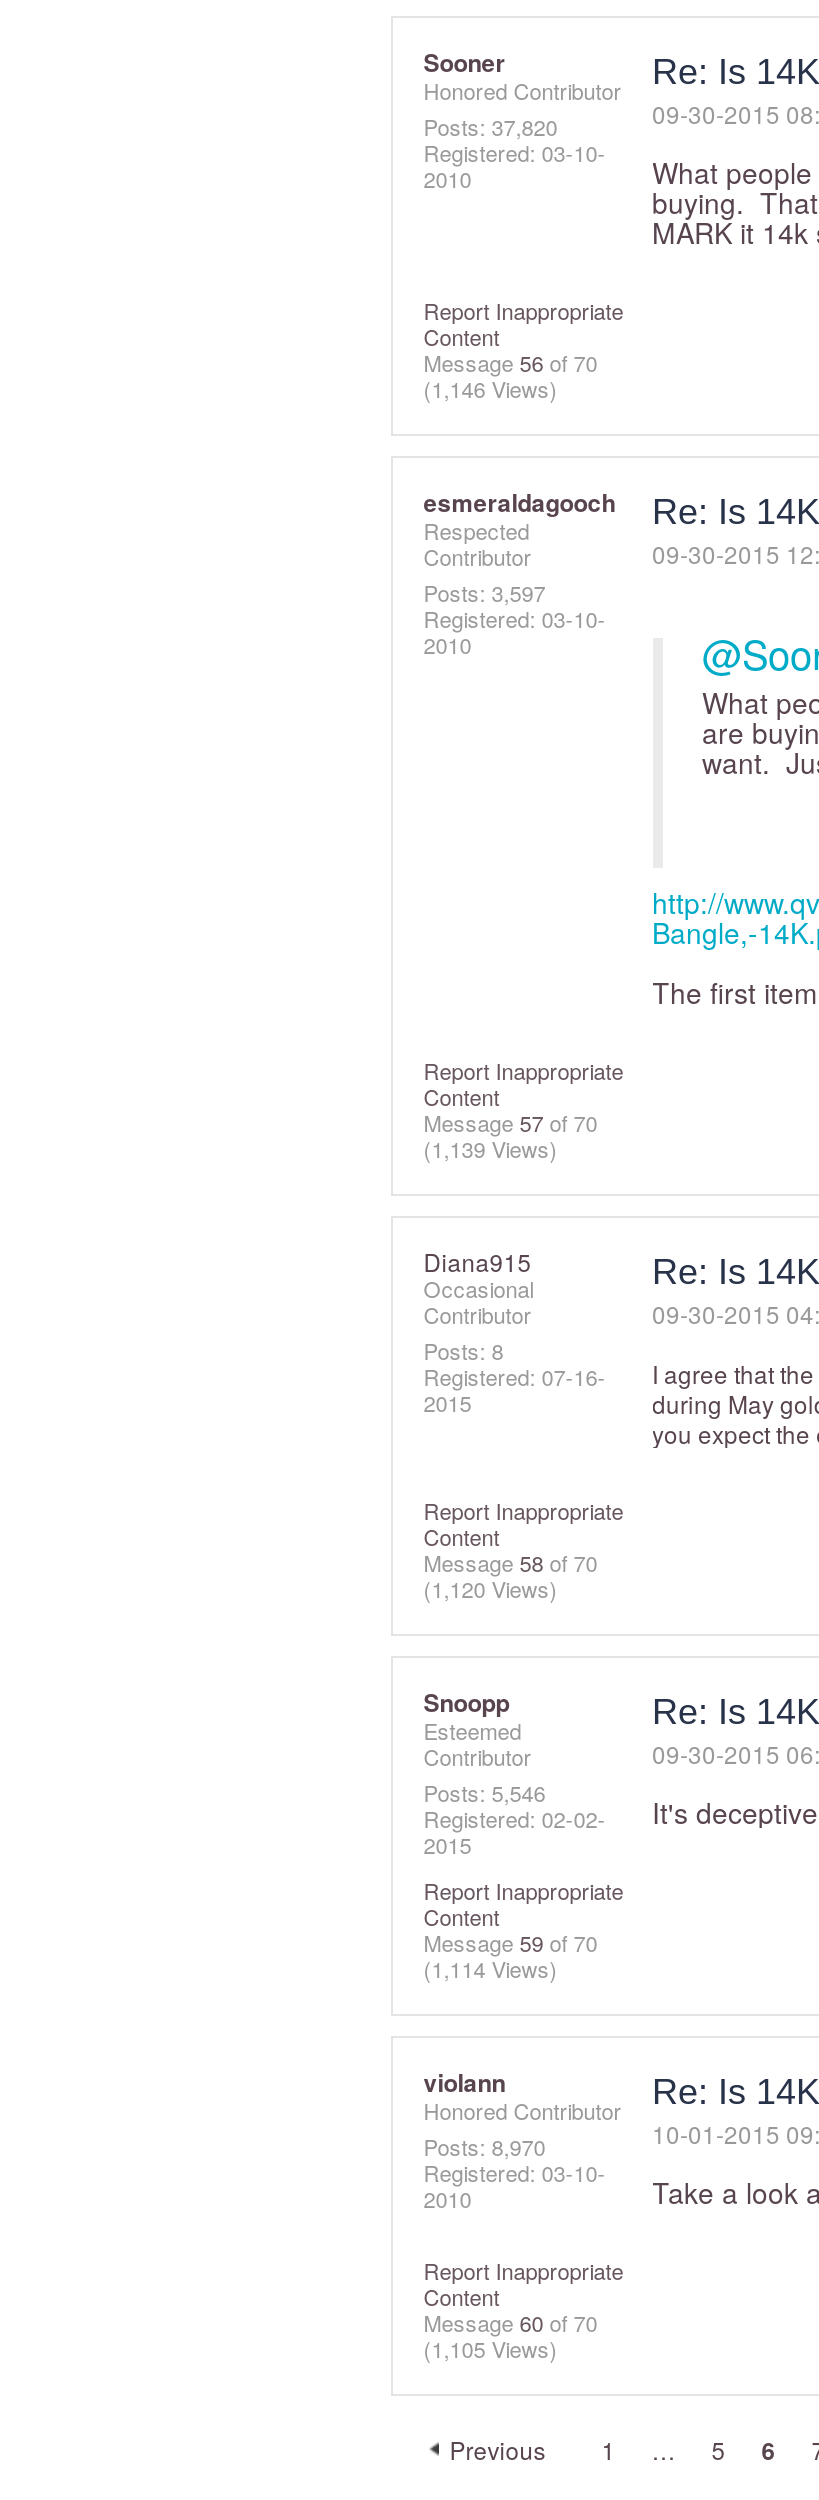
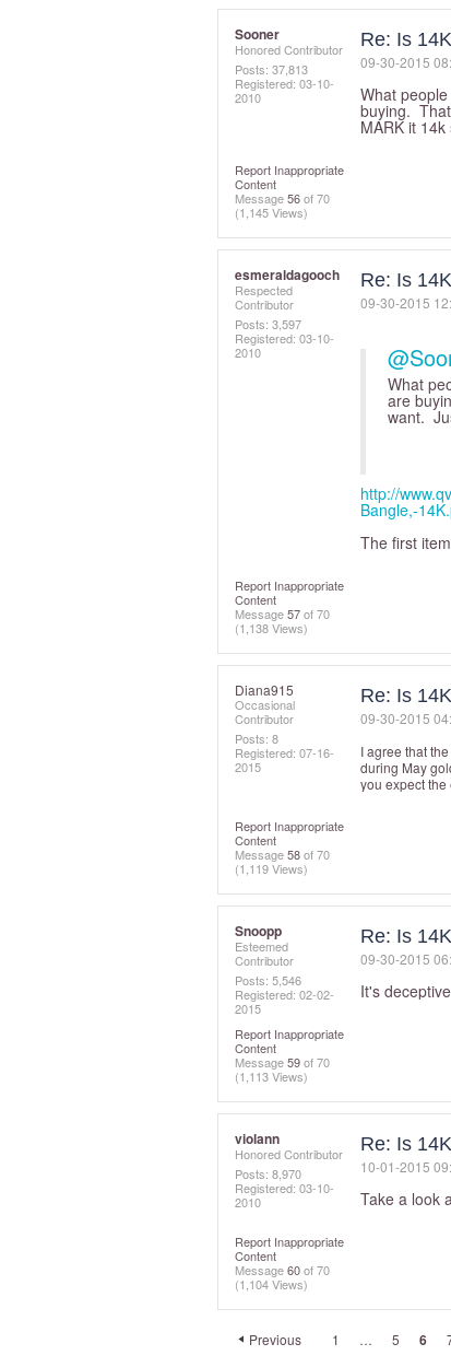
[423,110,557,142] Posts: 37,820 -> [235,60,308,78] Posts: 37,813
[423,372,557,404] (1,146 Views) -> [235,203,308,221] (1,145 Views)
[423,1132,557,1164] (1,139 Views) -> [235,619,308,636] (1,138 Views)
[423,1572,557,1604] (1,120 Views) -> [235,860,308,877] (1,119 Views)
[423,1952,557,1984] (1,114 Views) -> [235,1067,308,1085] (1,113 Views)
[423,2332,557,2364] (1,105 Views) -> [235,1275,308,1293] (1,104 Views)

